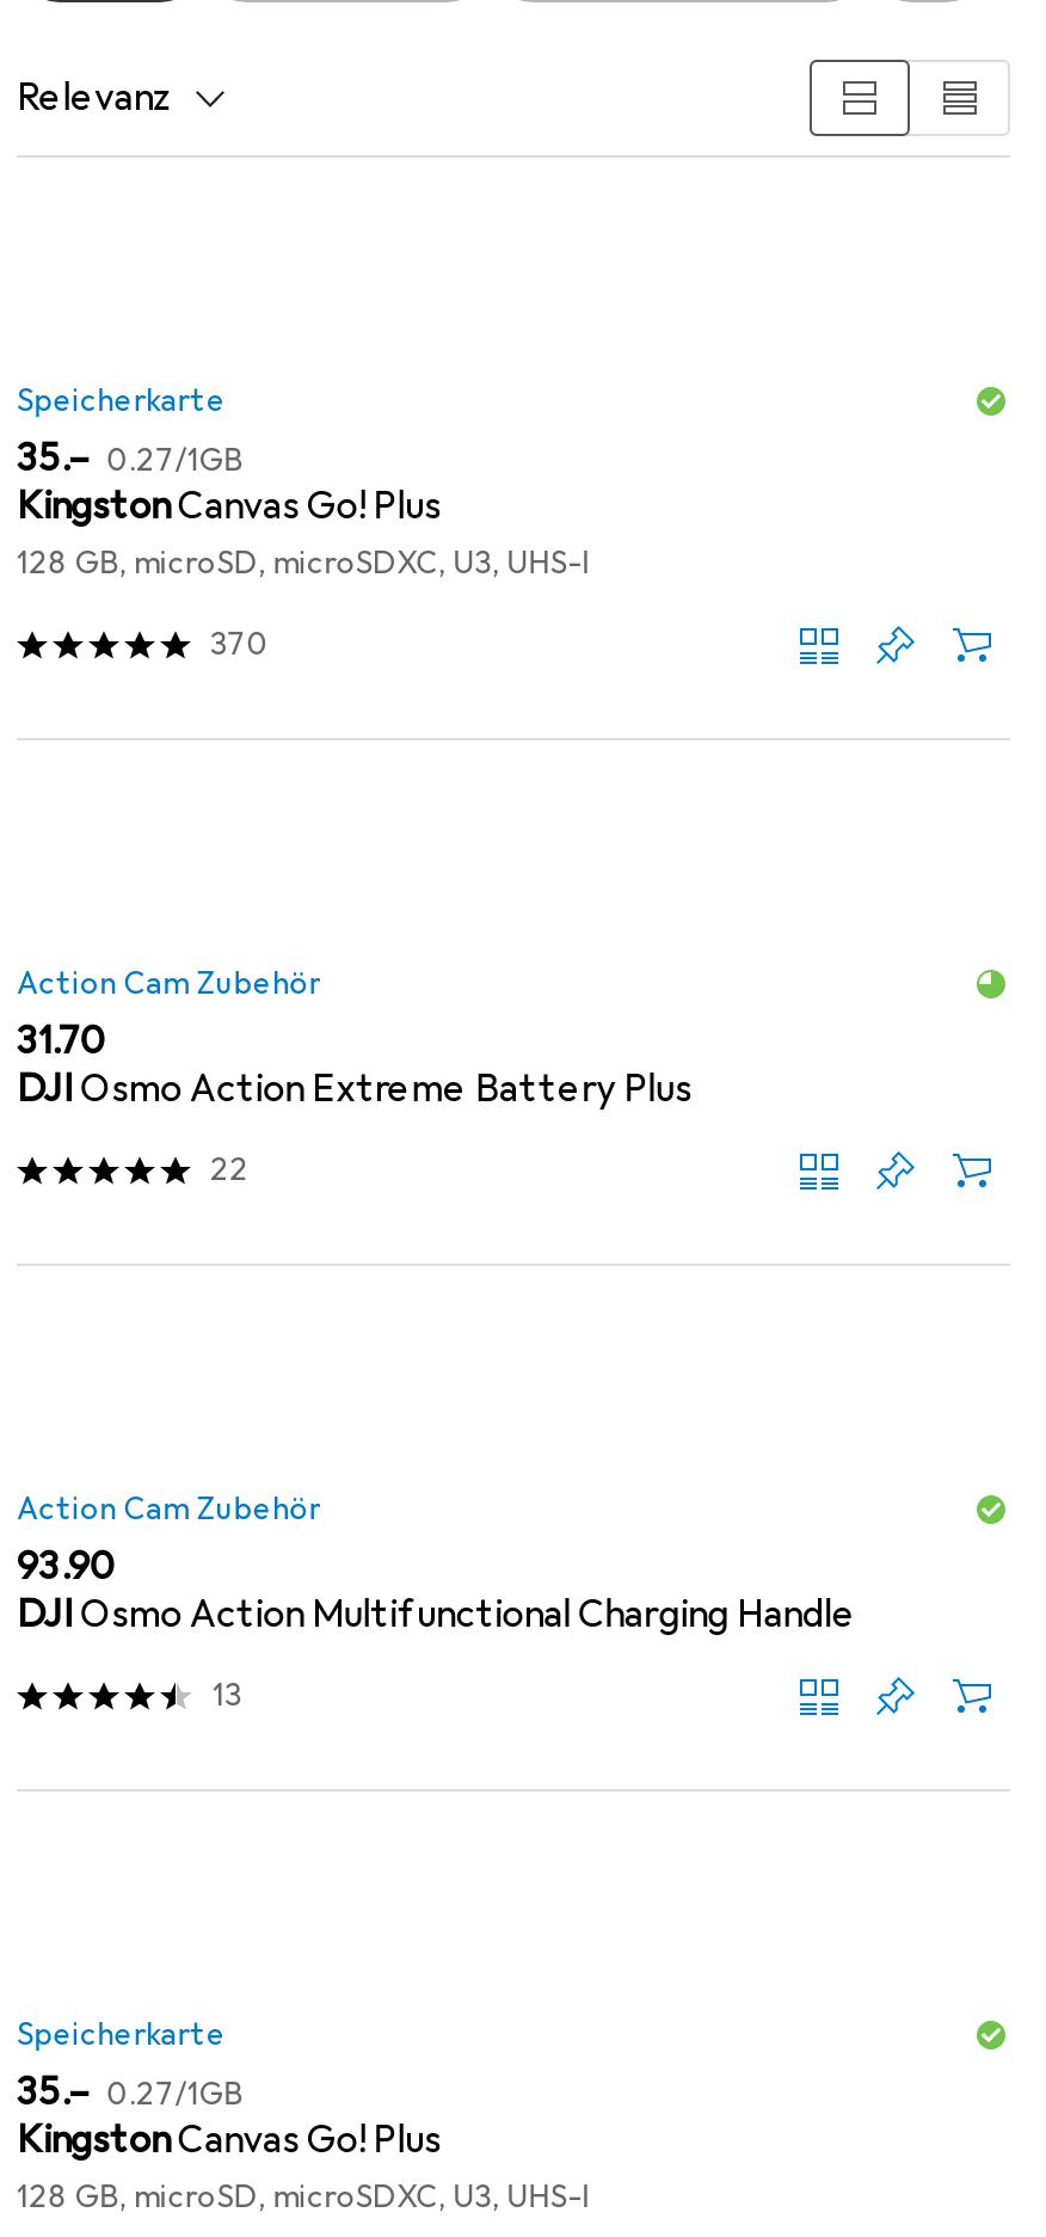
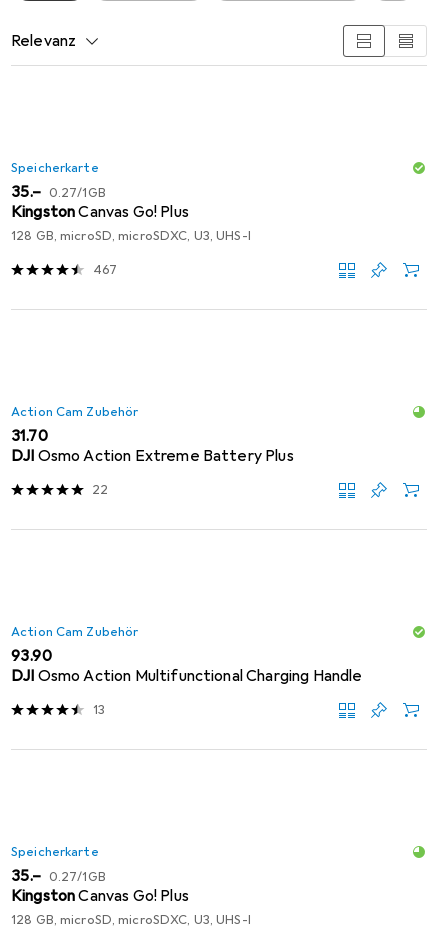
[210,625,269,663] 370 -> [93,261,117,277] 467

